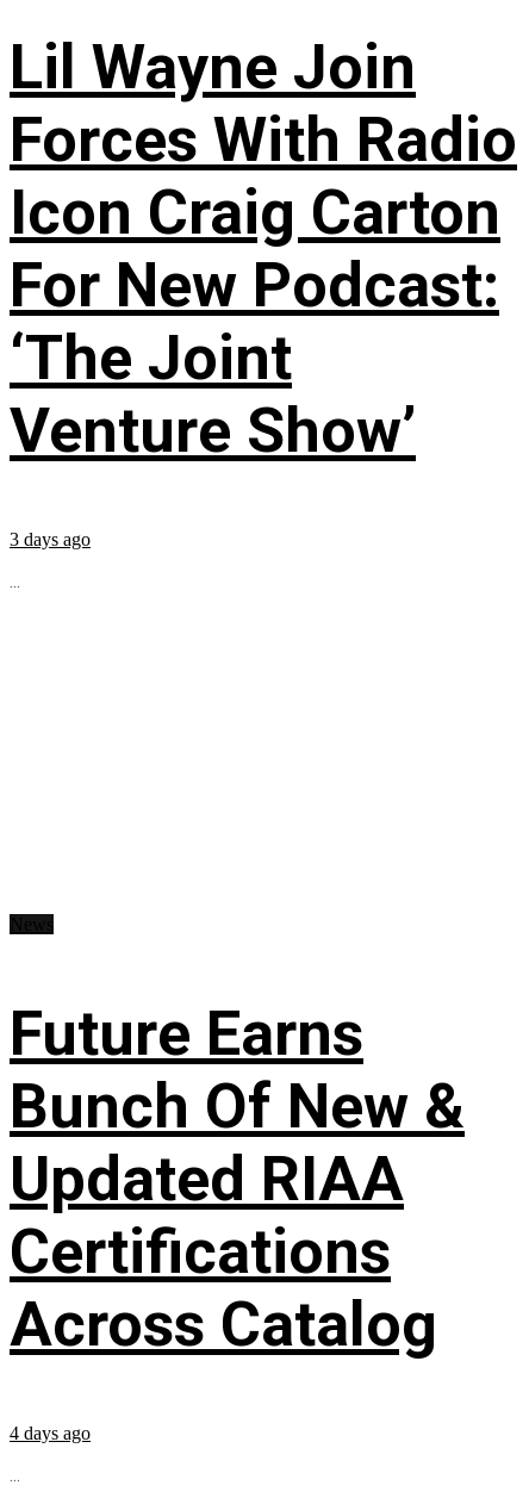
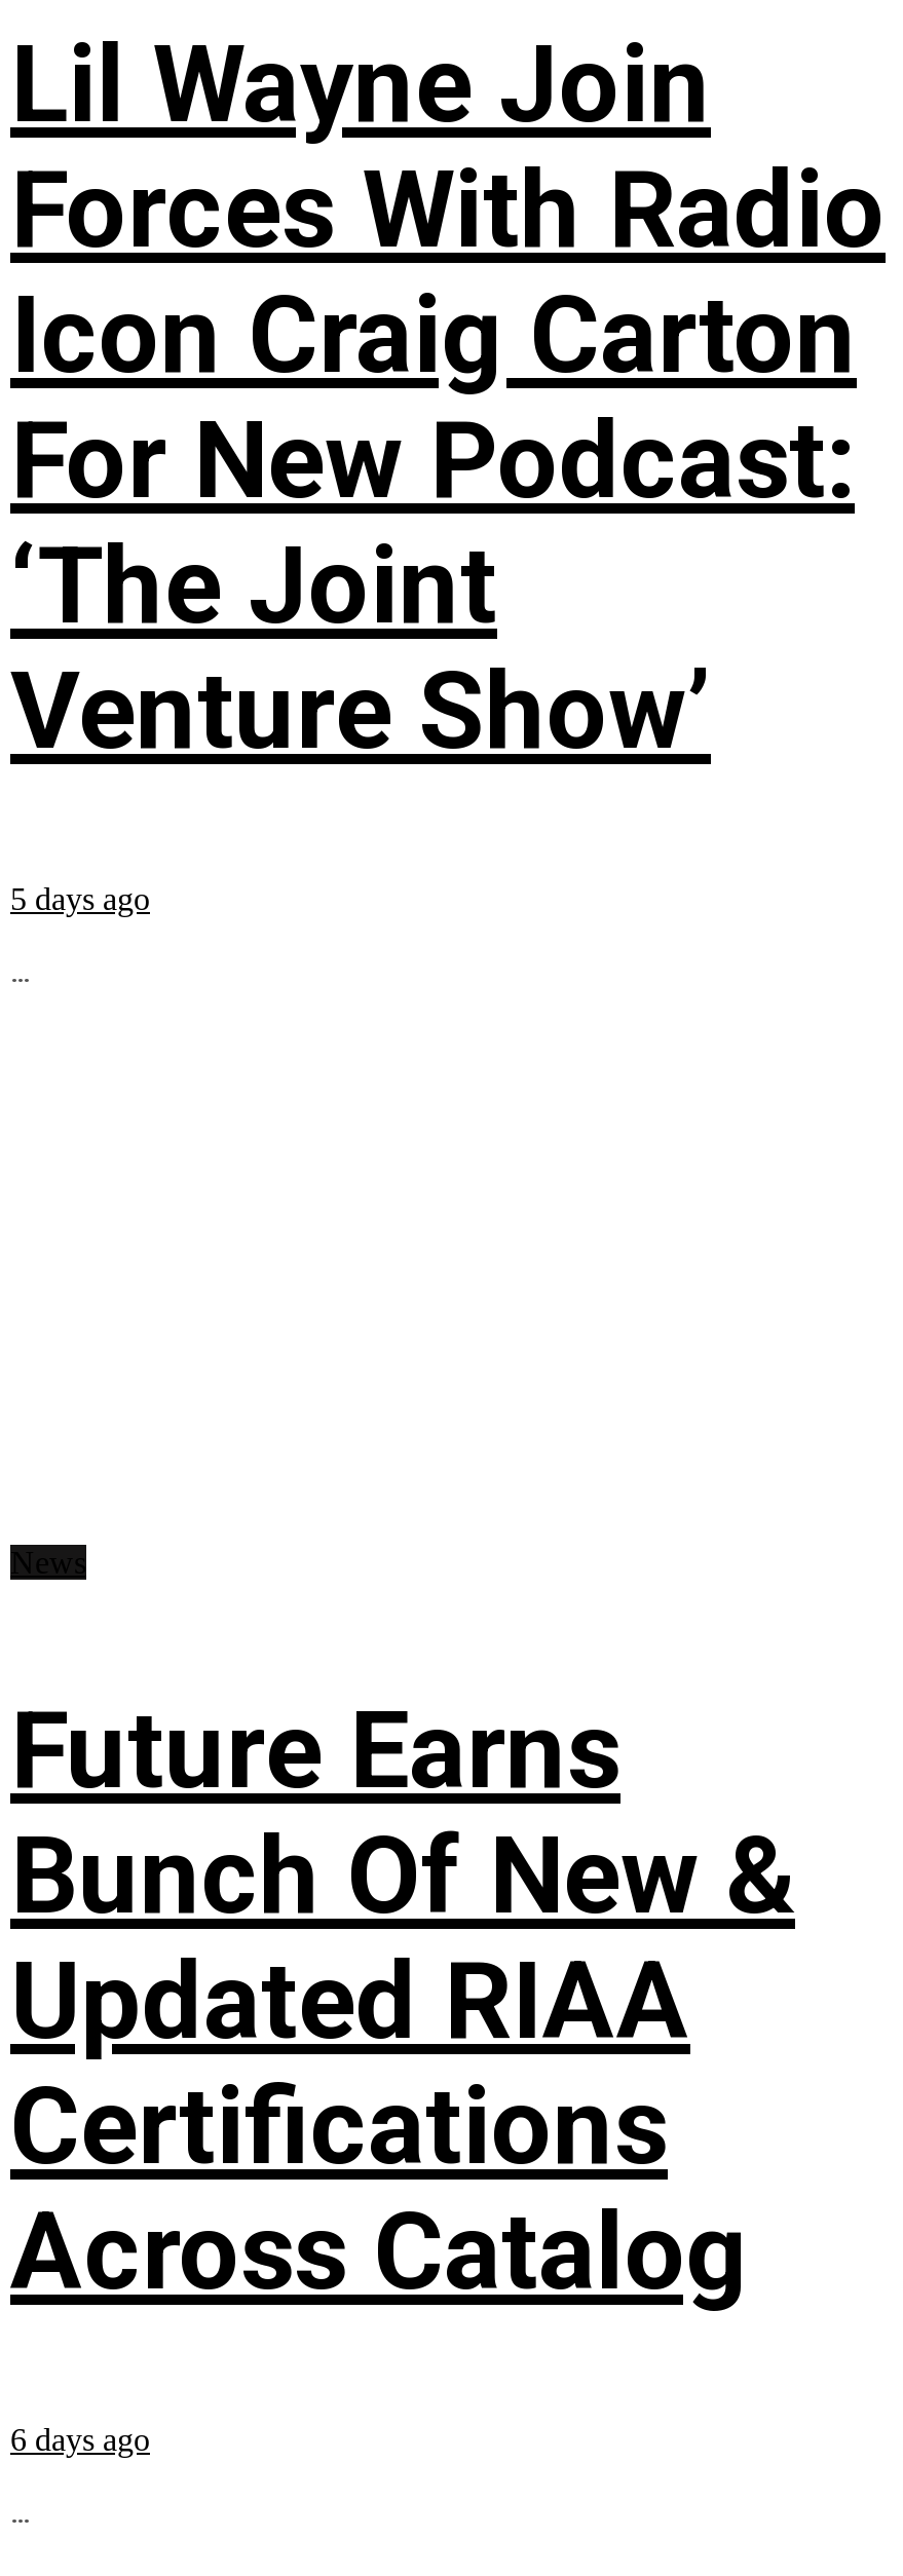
[10,529,91,549] 3 days ago -> [10,881,150,916] 5 days ago
[10,1423,91,1443] 4 days ago -> [10,2422,150,2456] 6 days ago

